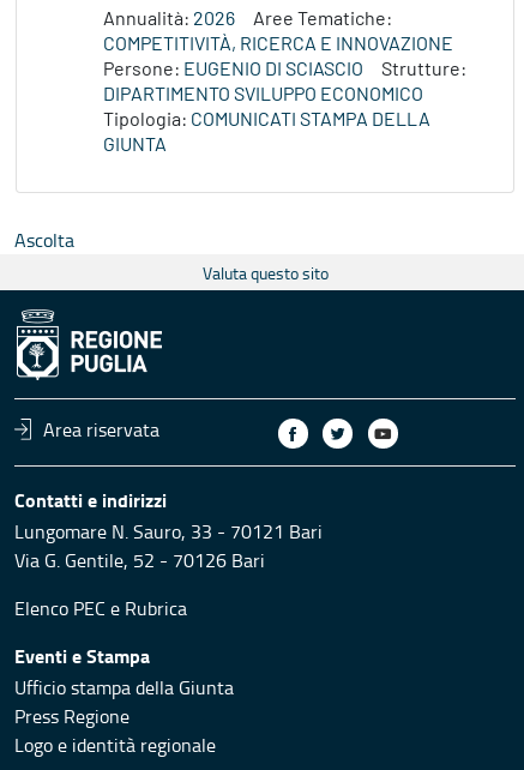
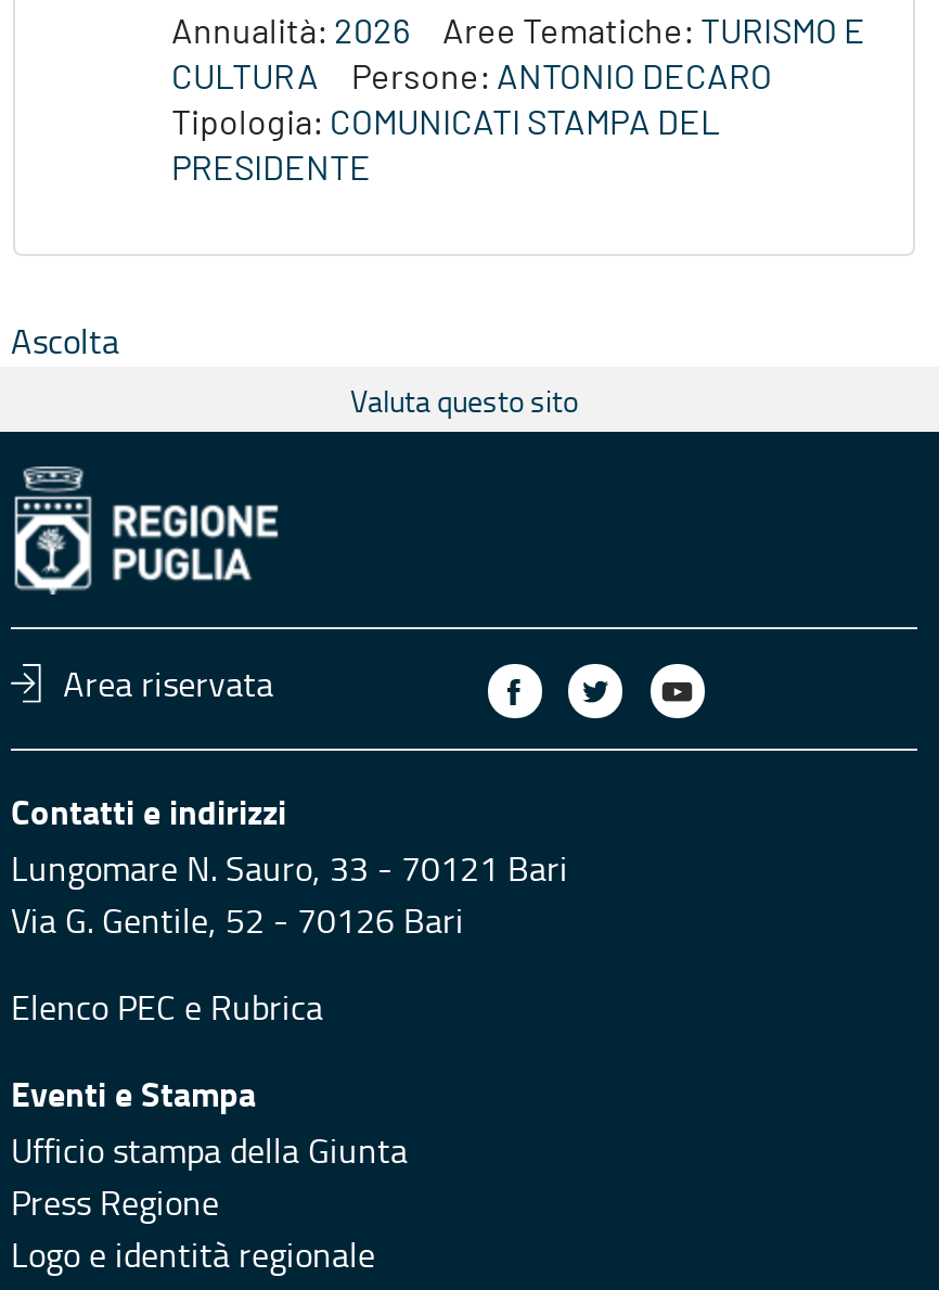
[103,10,466,155] Aree Tematiche: | COMPETITIVITÀ, RICERCA E INNOVAZIONE | Persone: EUGENIO DI SCIASCIO | Strutture: | DIPARTIMENTO SVILUPPO ECONOMICO | Tipologia: COMUNICATI STAMPA DELLA | GIUNTA -> [171,16,865,187] Aree Tematiche: TURISMO E | CULTURA | Persone: ANTONIO DECARO | Tipologia: COMUNICATI STAMPA DEL | PRESIDENTE

